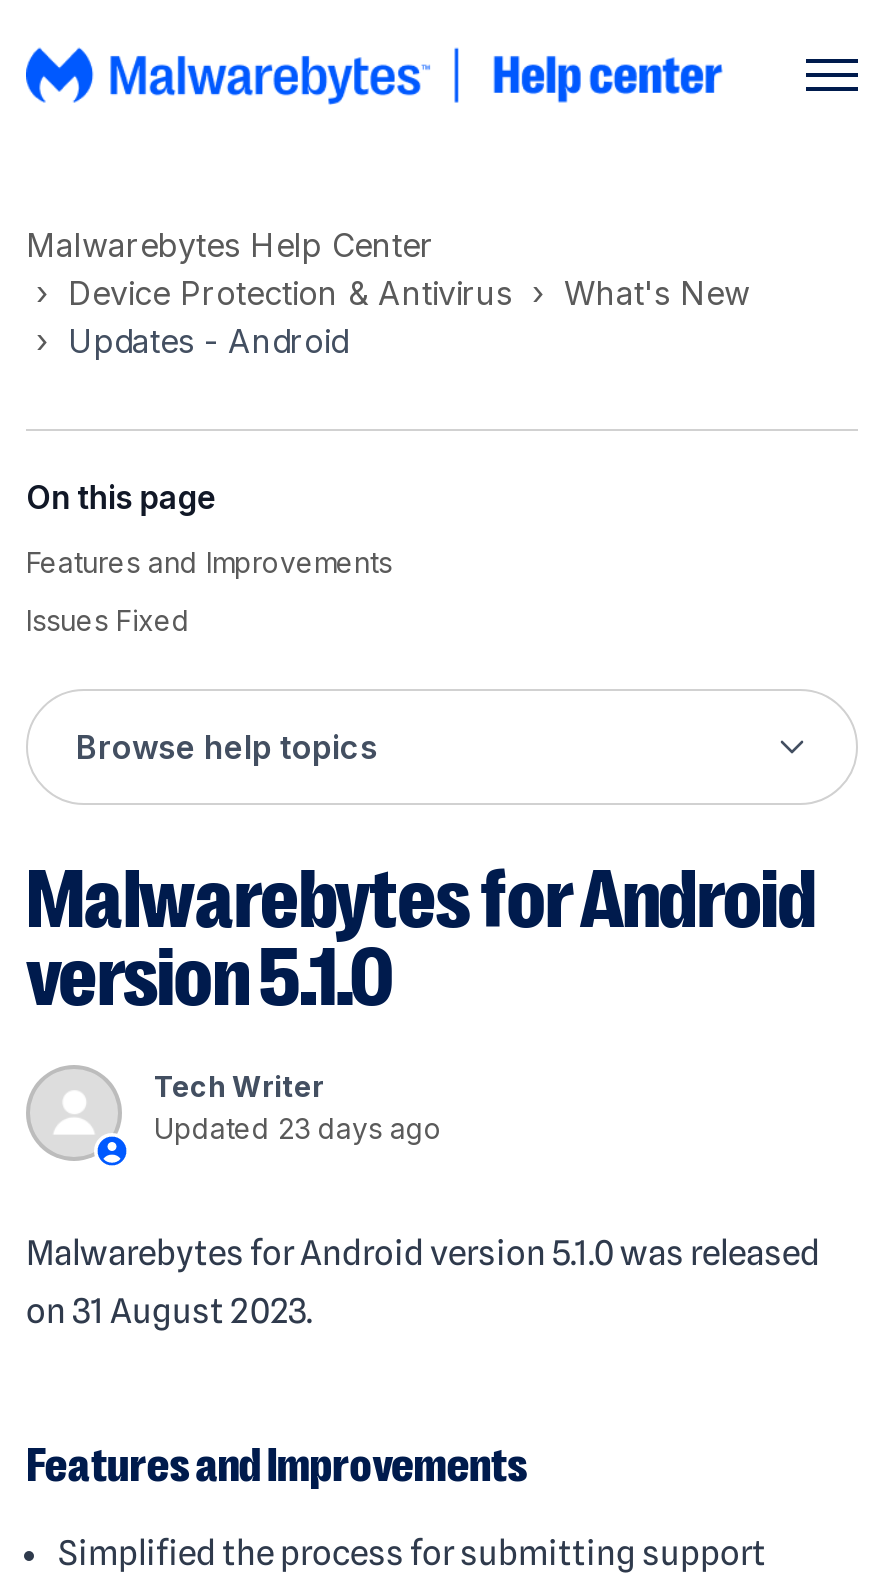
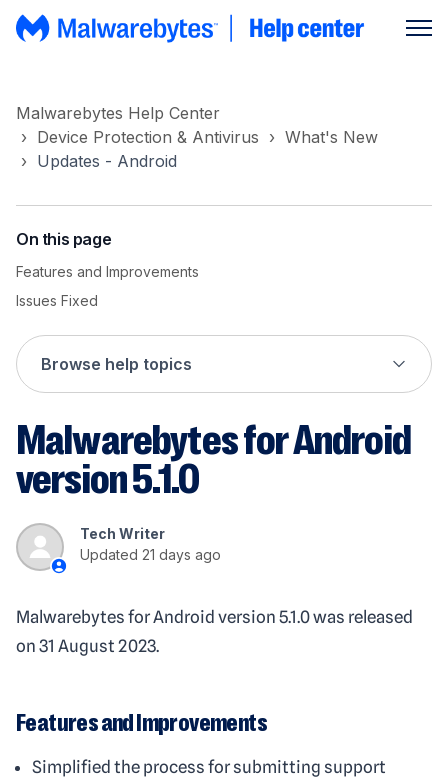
[154,1111,442,1145] Updated 23 days ago -> [80,546,221,563] Updated 21 days ago

